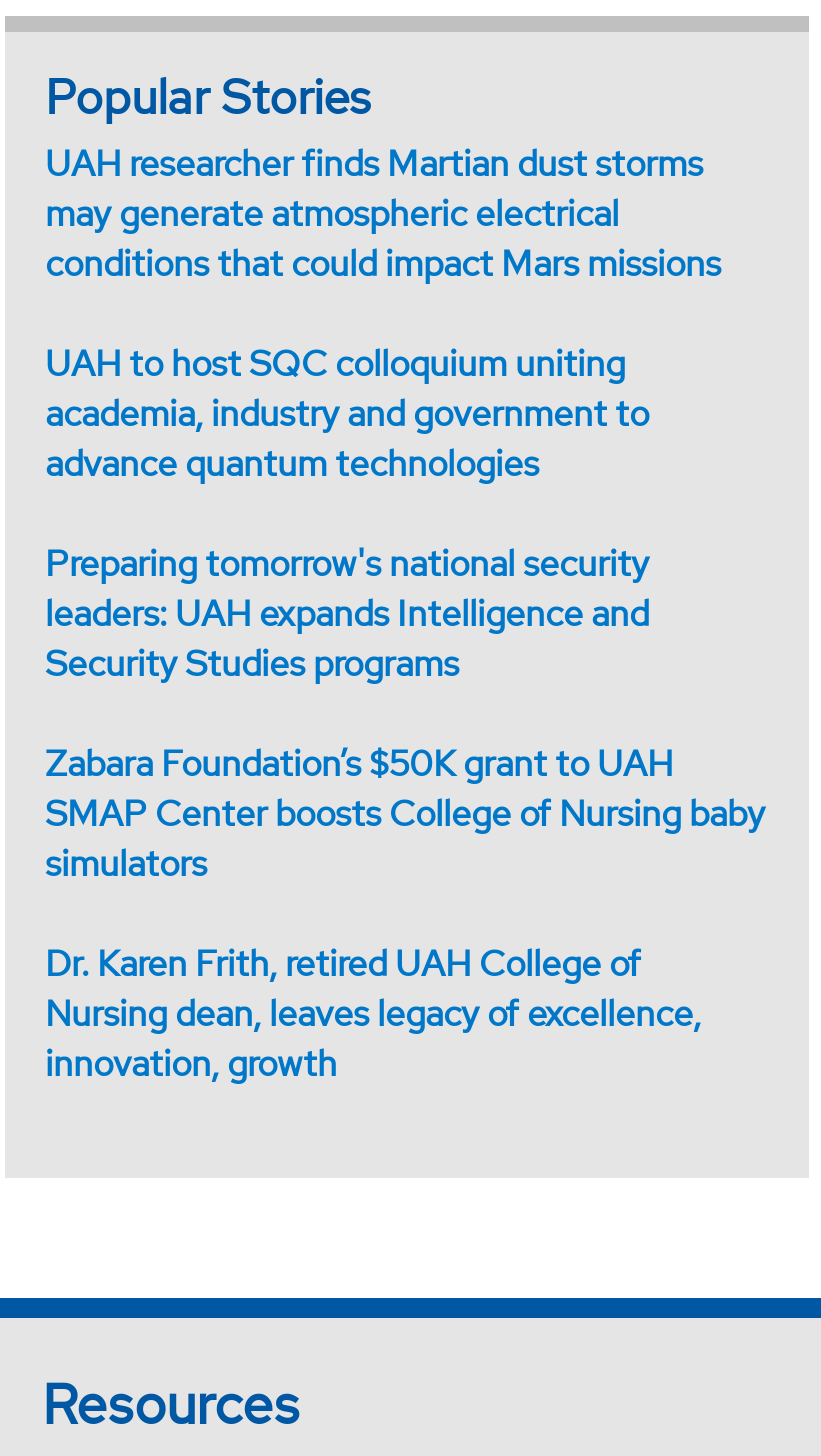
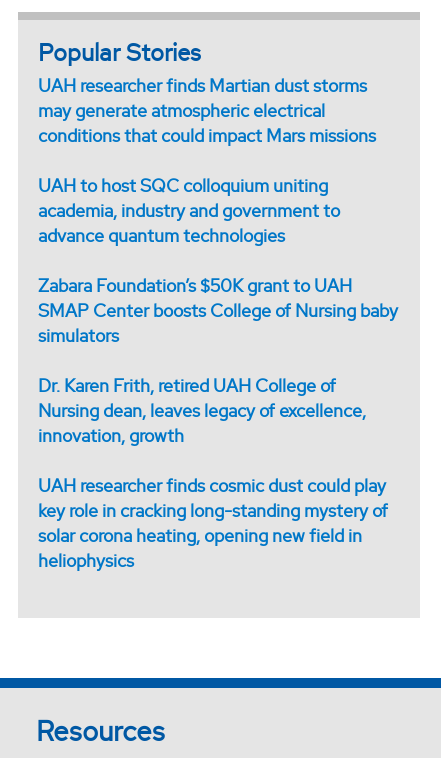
[45,540,649,686] Preparing tomorrow's national security | leaders: UAH expands Intelligence and | Security Studies programs -> none
moved [45,740,765,1086] -> [38,274,398,447]: Zabara Foundation’s $50K grant to UAH | SMAP Center boosts College of Nursing baby | simulators | Dr. Karen Frith, retired UAH College of | Nursing dean, leaves legacy of excellence, | innovation, growth
none -> [38,474,388,572] UAH researcher finds cosmic dust could play | key role in cracking long-standing mystery of | solar corona heating, opening new field in | heliophysics

